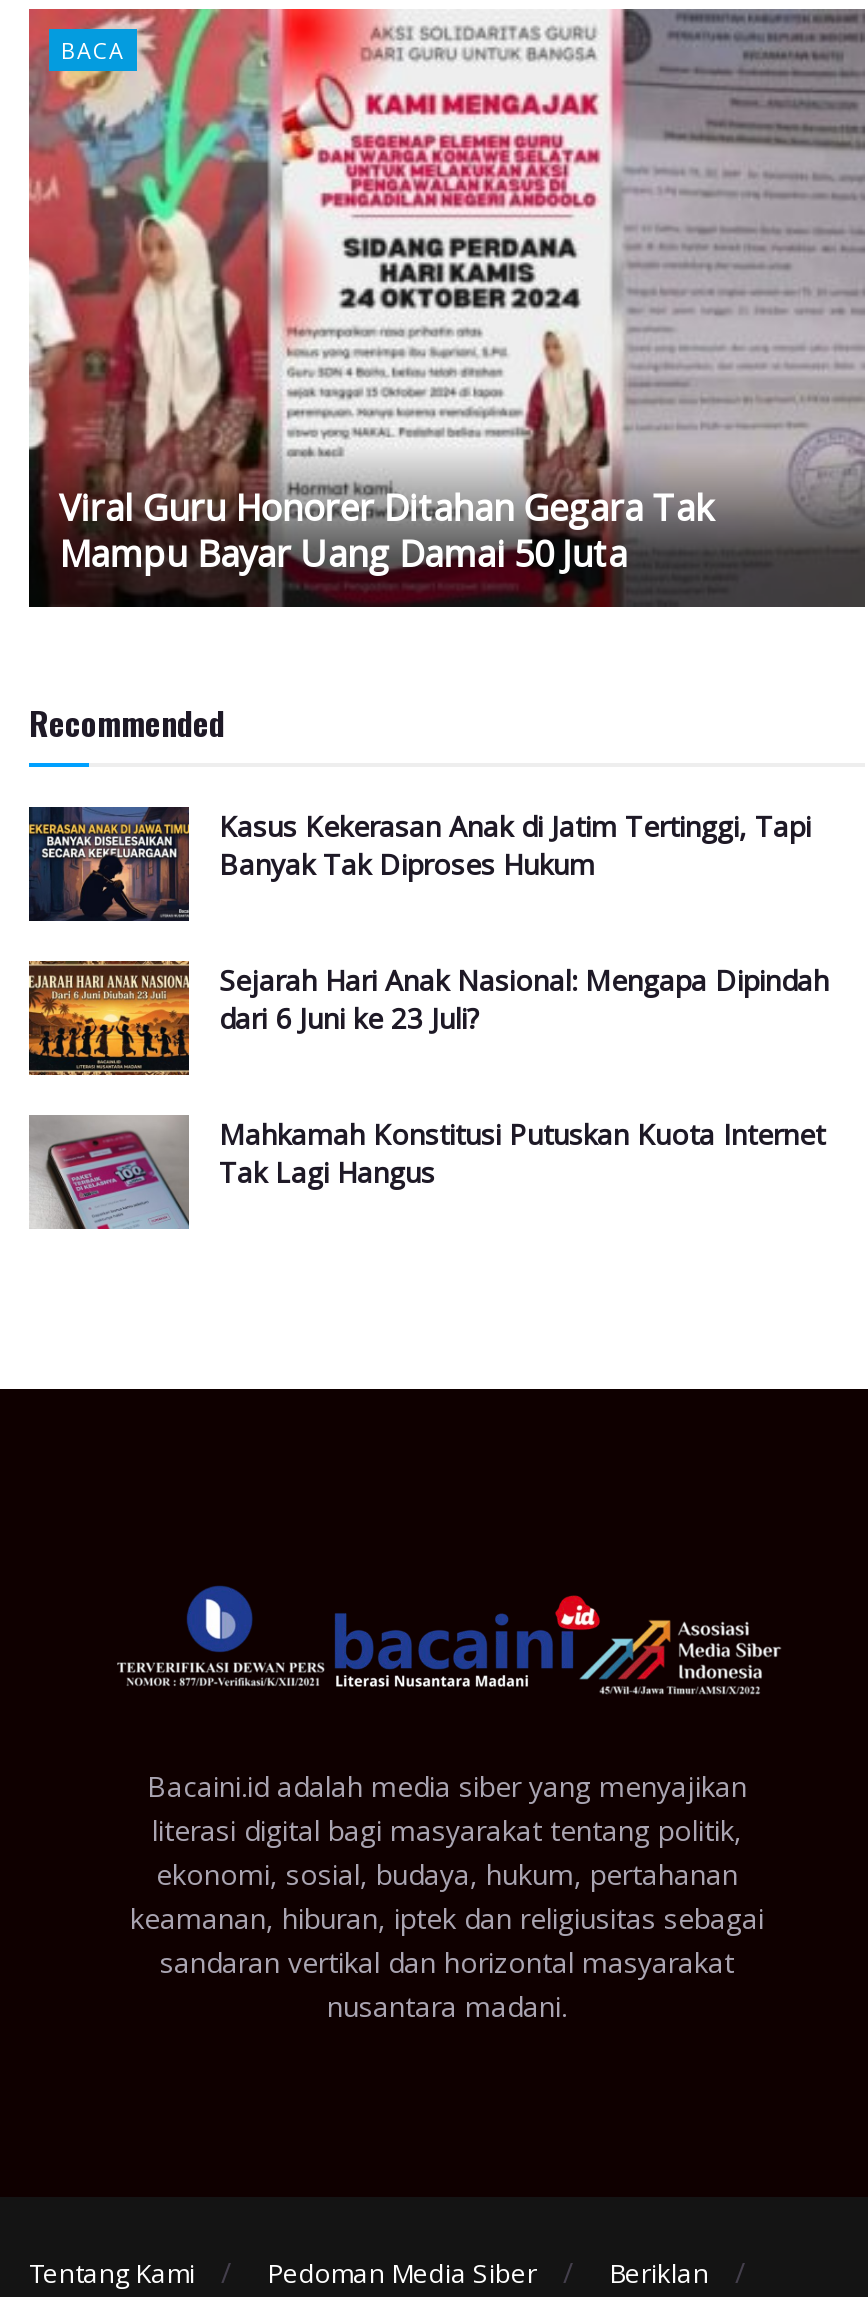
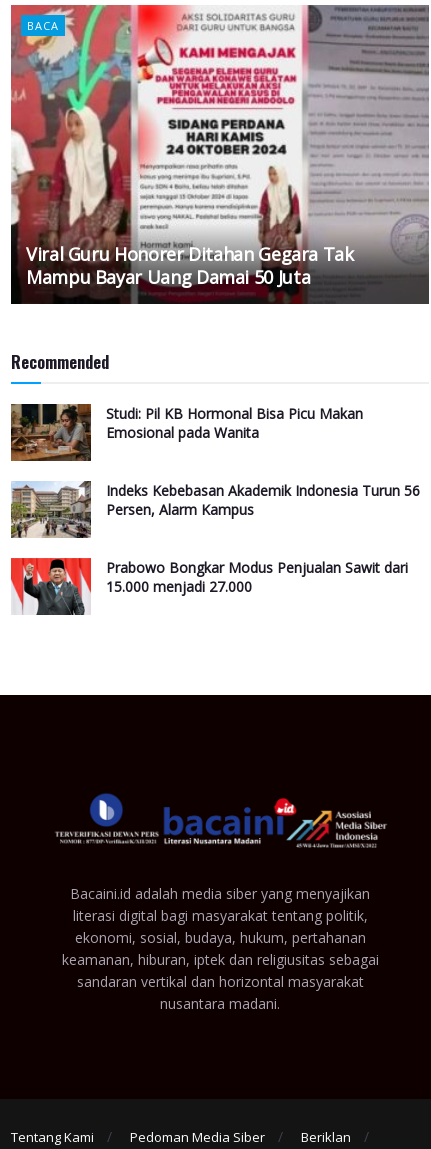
[27,805,811,923] [image] | Kasus Kekerasan Anak di Jatim Tertinggi, Tapi | Banyak Tak Diproses Hukum -> [10,403,363,462] [image] | Studi: Pil KB Hormonal Bisa Picu Makan | Emosional pada Wanita
[27,959,829,1077] [image] | Sejarah Hari Anak Nasional: Mengapa Dipindah | dari 6 Juni ke 23 Juli? -> [10,480,420,539] [image] | Indeks Kebebasan Akademik Indonesia Turun 56 | Persen, Alarm Kampus
[29,1115,825,1231] [image] | Mahkamah Konstitusi Putuskan Kuota Internet | Tak Lagi Hangus -> [10,557,408,616] [image] | Prabowo Bongkar Modus Penjualan Sawit dari | 15.000 menjadi 27.000

